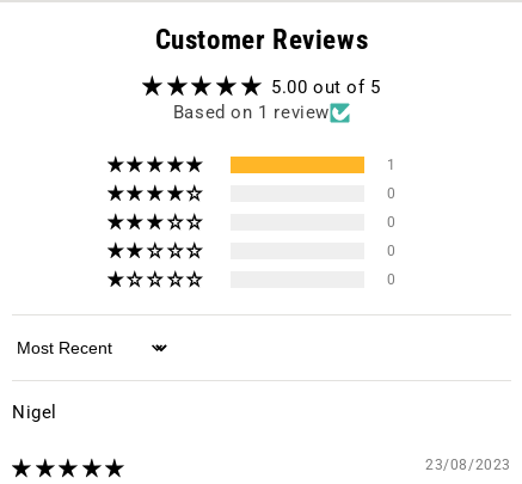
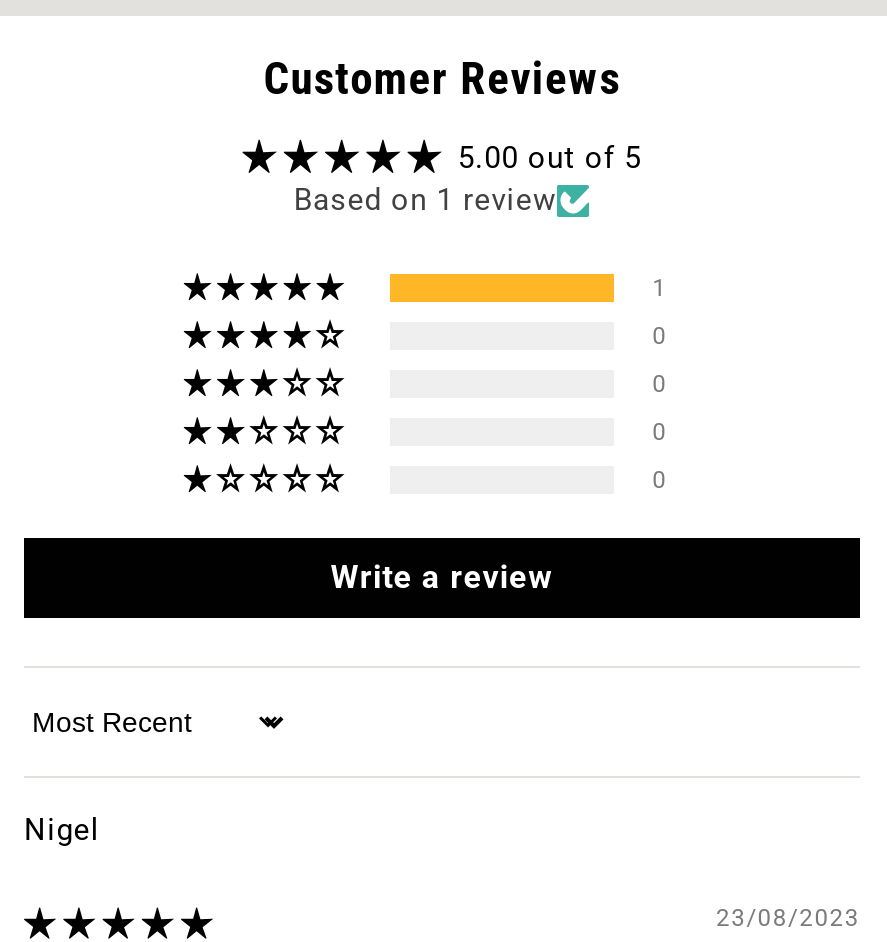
none -> [331,559,553,597] Write a review

